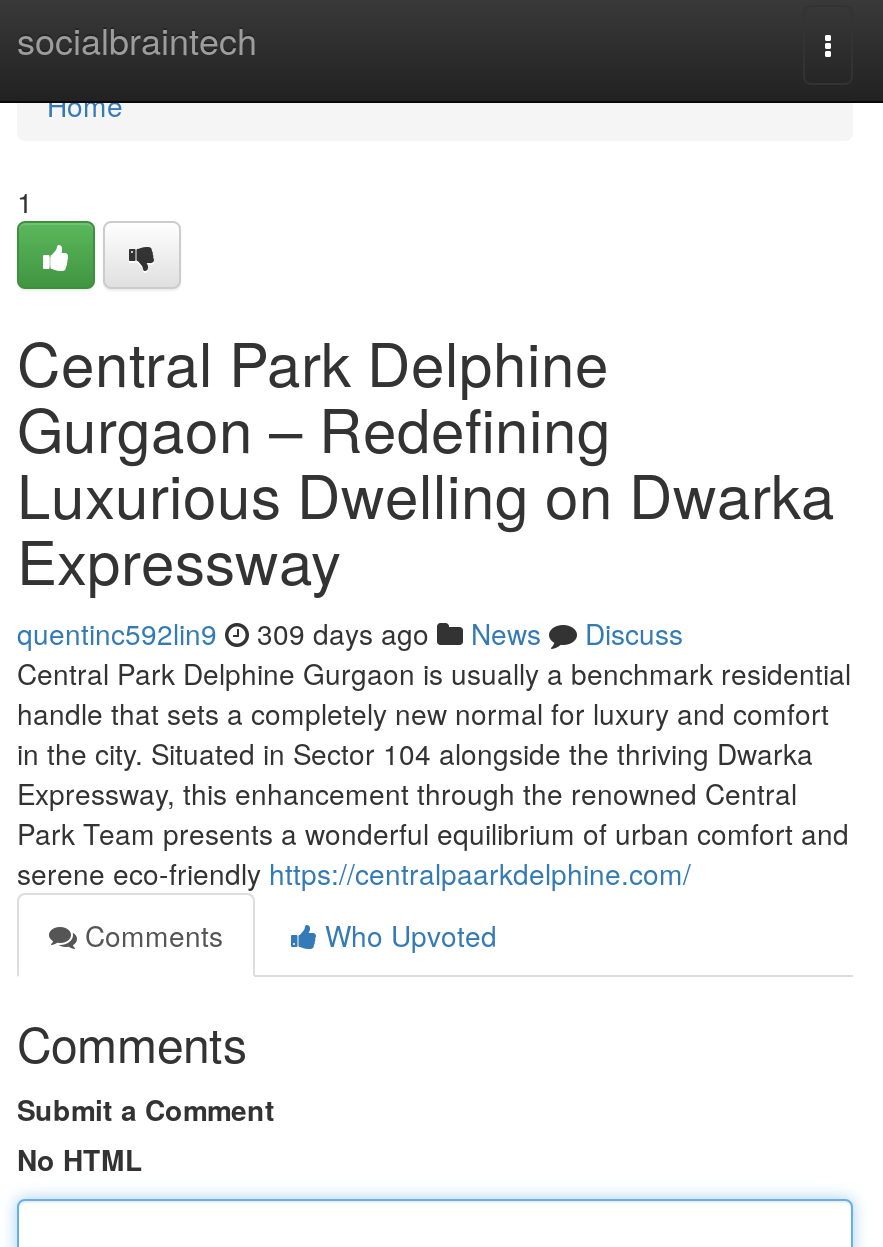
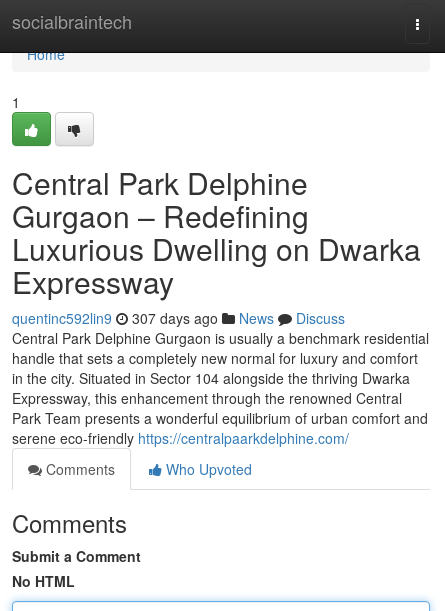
[17,613,683,653] quentinc592lin9 309 days ago News Discuss -> [12,308,345,328] quentinc592lin9 307 days ago News Discuss

